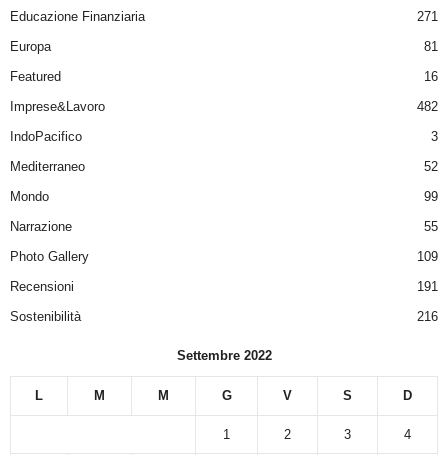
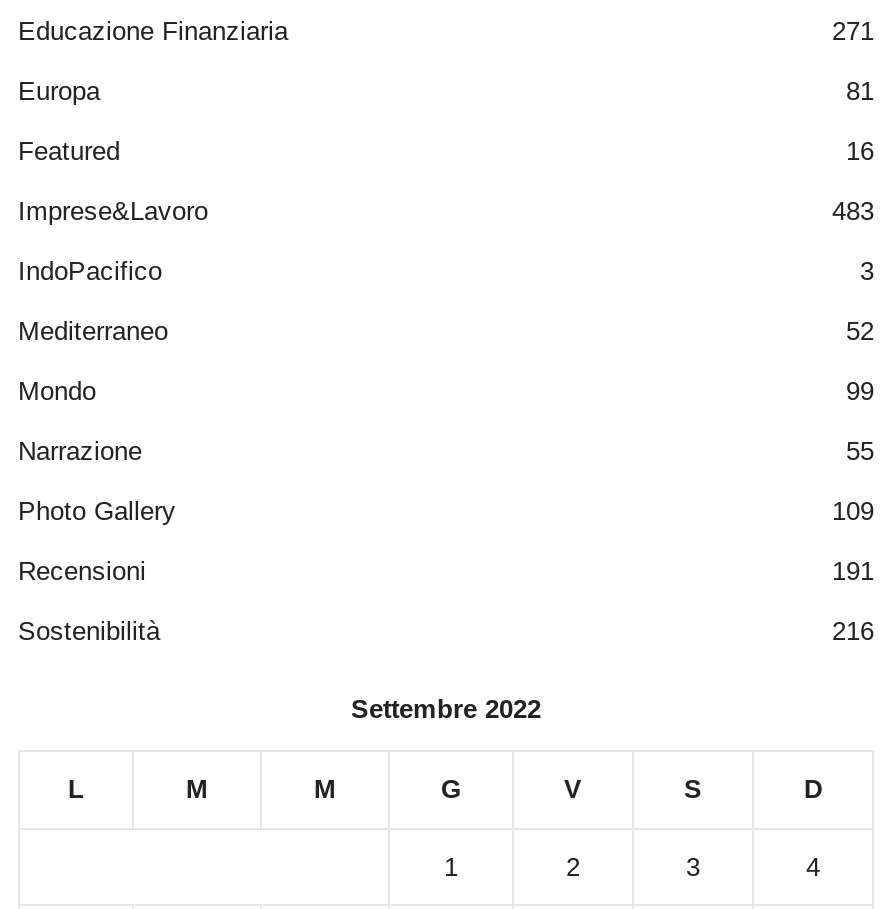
[417,99,438,114] 482 -> [832,196,874,226] 483

